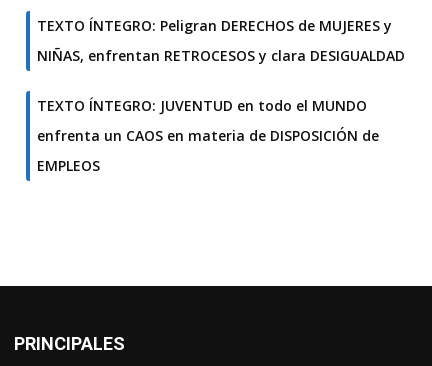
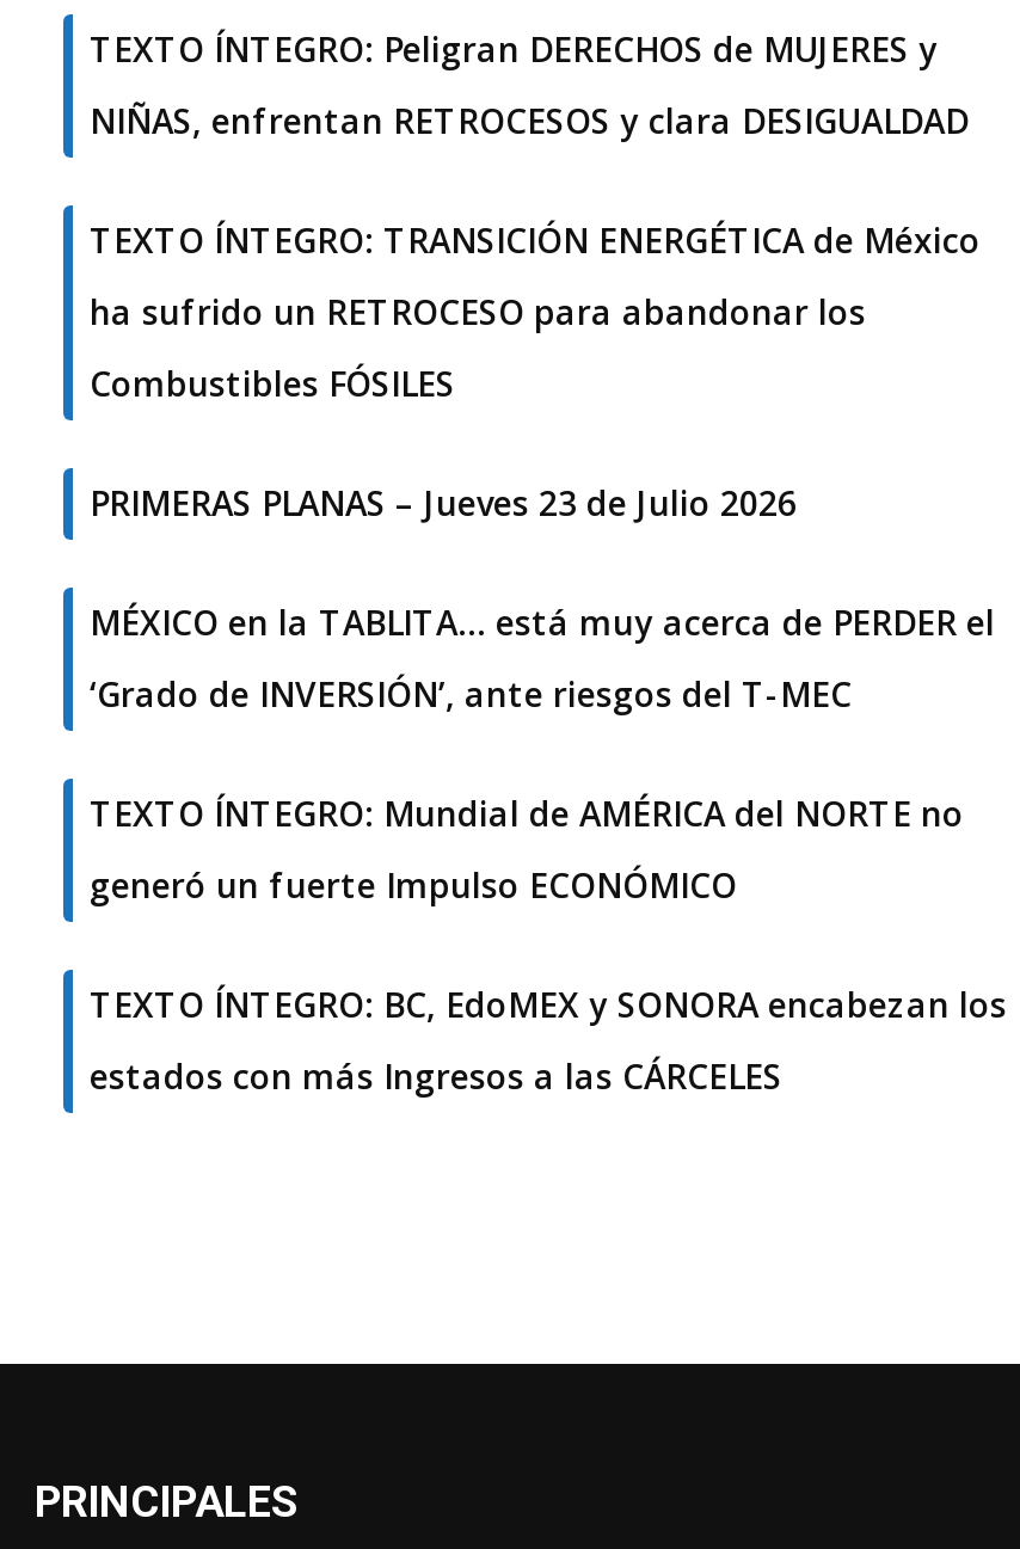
[37,96,379,175] TEXTO ÍNTEGRO: JUVENTUD en todo el MUNDO | enfrenta un CAOS en materia de DISPOSICIÓN de | EMPLEOS -> [90,217,1007,1098] TEXTO ÍNTEGRO: TRANSICIÓN ENERGÉTICA de México | ha sufrido un RETROCESO para abandonar los | Combustibles FÓSILES | PRIMERAS PLANAS – Jueves 23 de Julio 2026 | MÉXICO en la TABLITA… está muy acerca de PERDER el | ‘Grado de INVERSIÓN’, ante riesgos del T-MEC | TEXTO ÍNTEGRO: Mundial de AMÉRICA del NORTE no | generó un fuerte Impulso ECONÓMICO | TEXTO ÍNTEGRO: BC, EdoMEX y SONORA encabezan los | estados con más Ingresos a las CÁRCELES

